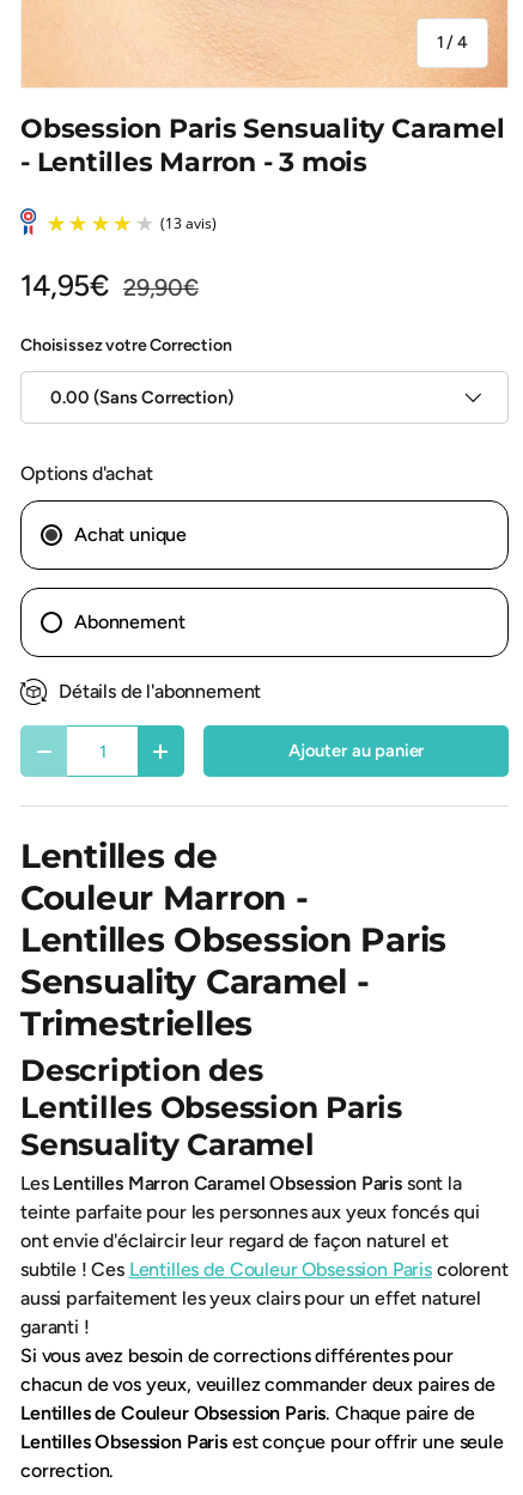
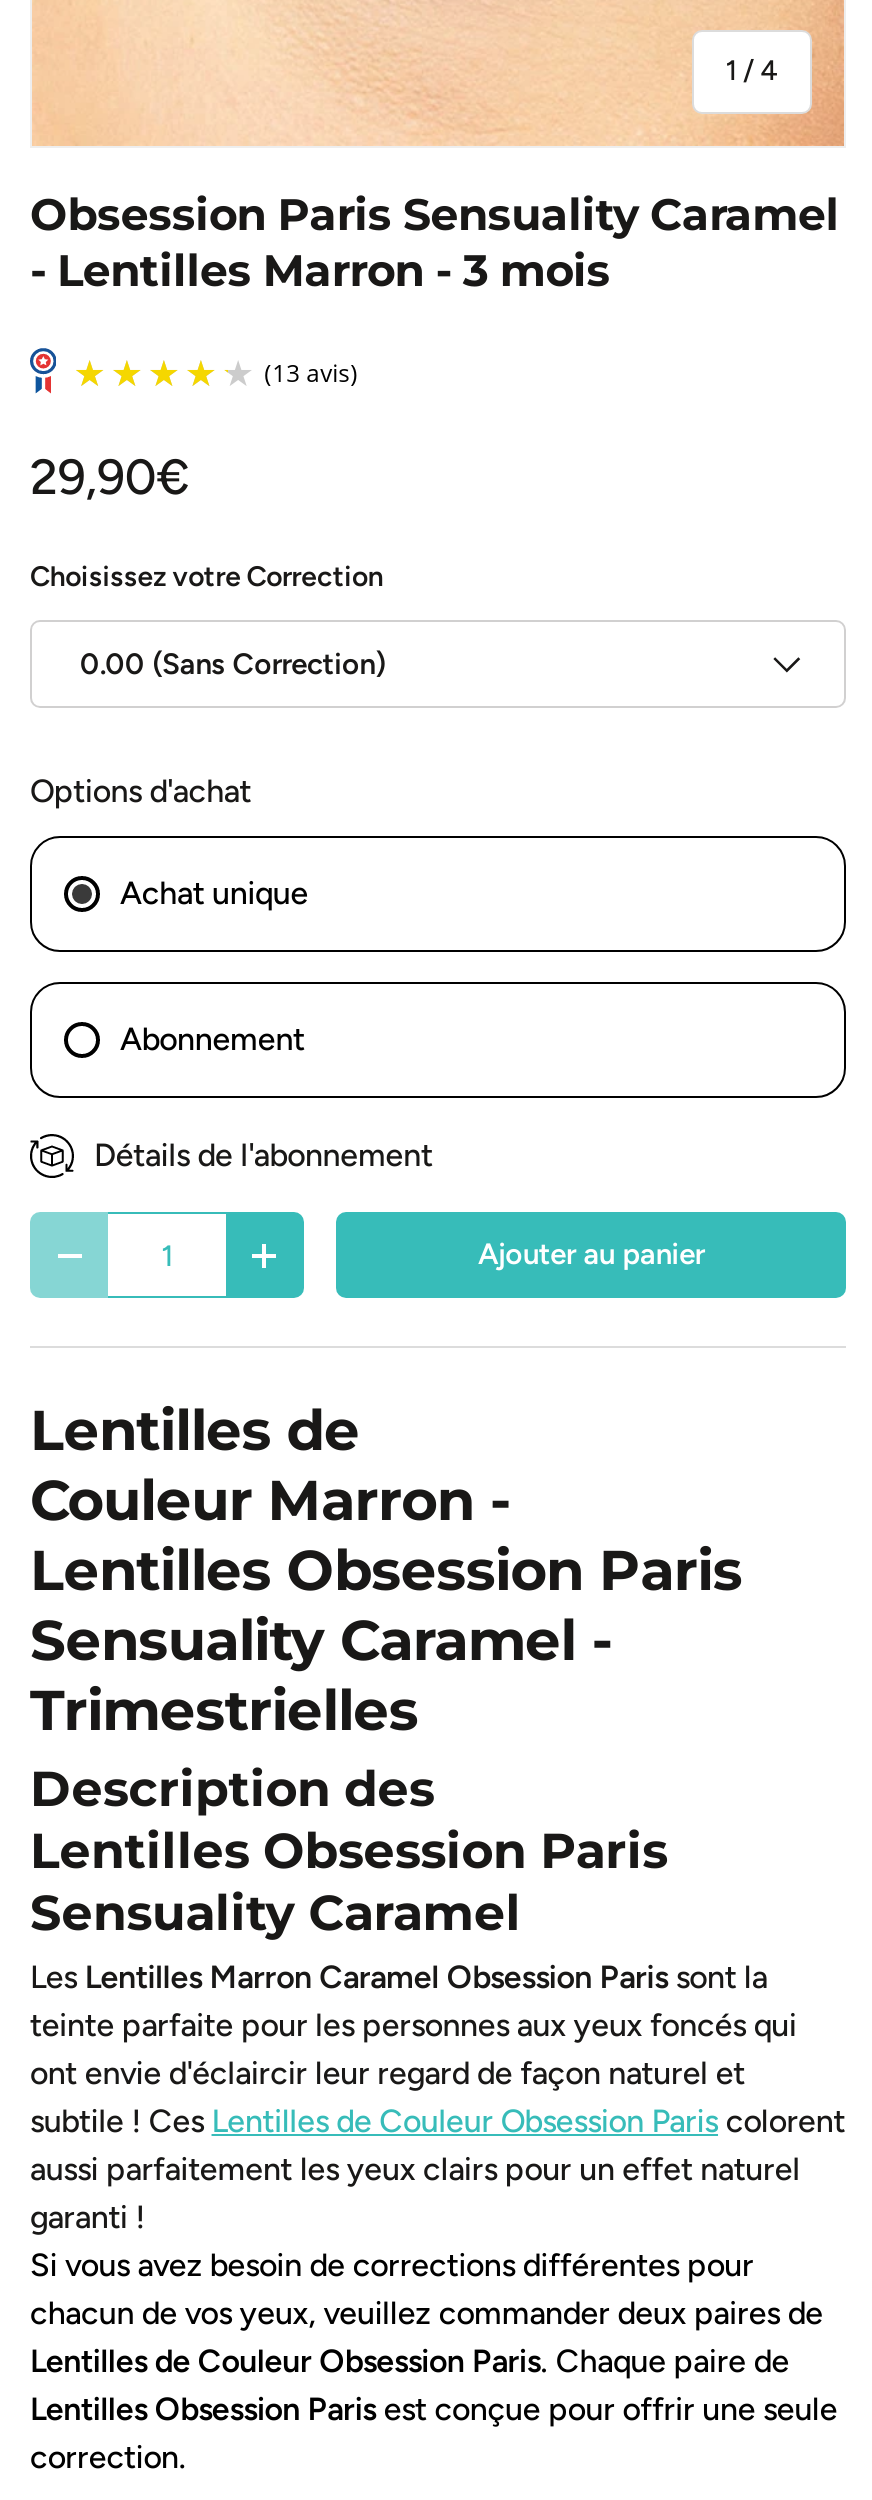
[20,268,199,303] 14,95€ 29,90€ -> [30,448,190,506] 29,90€

